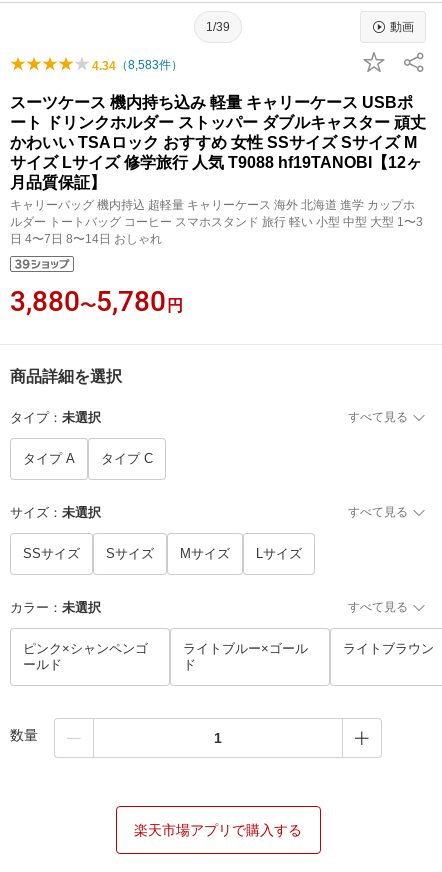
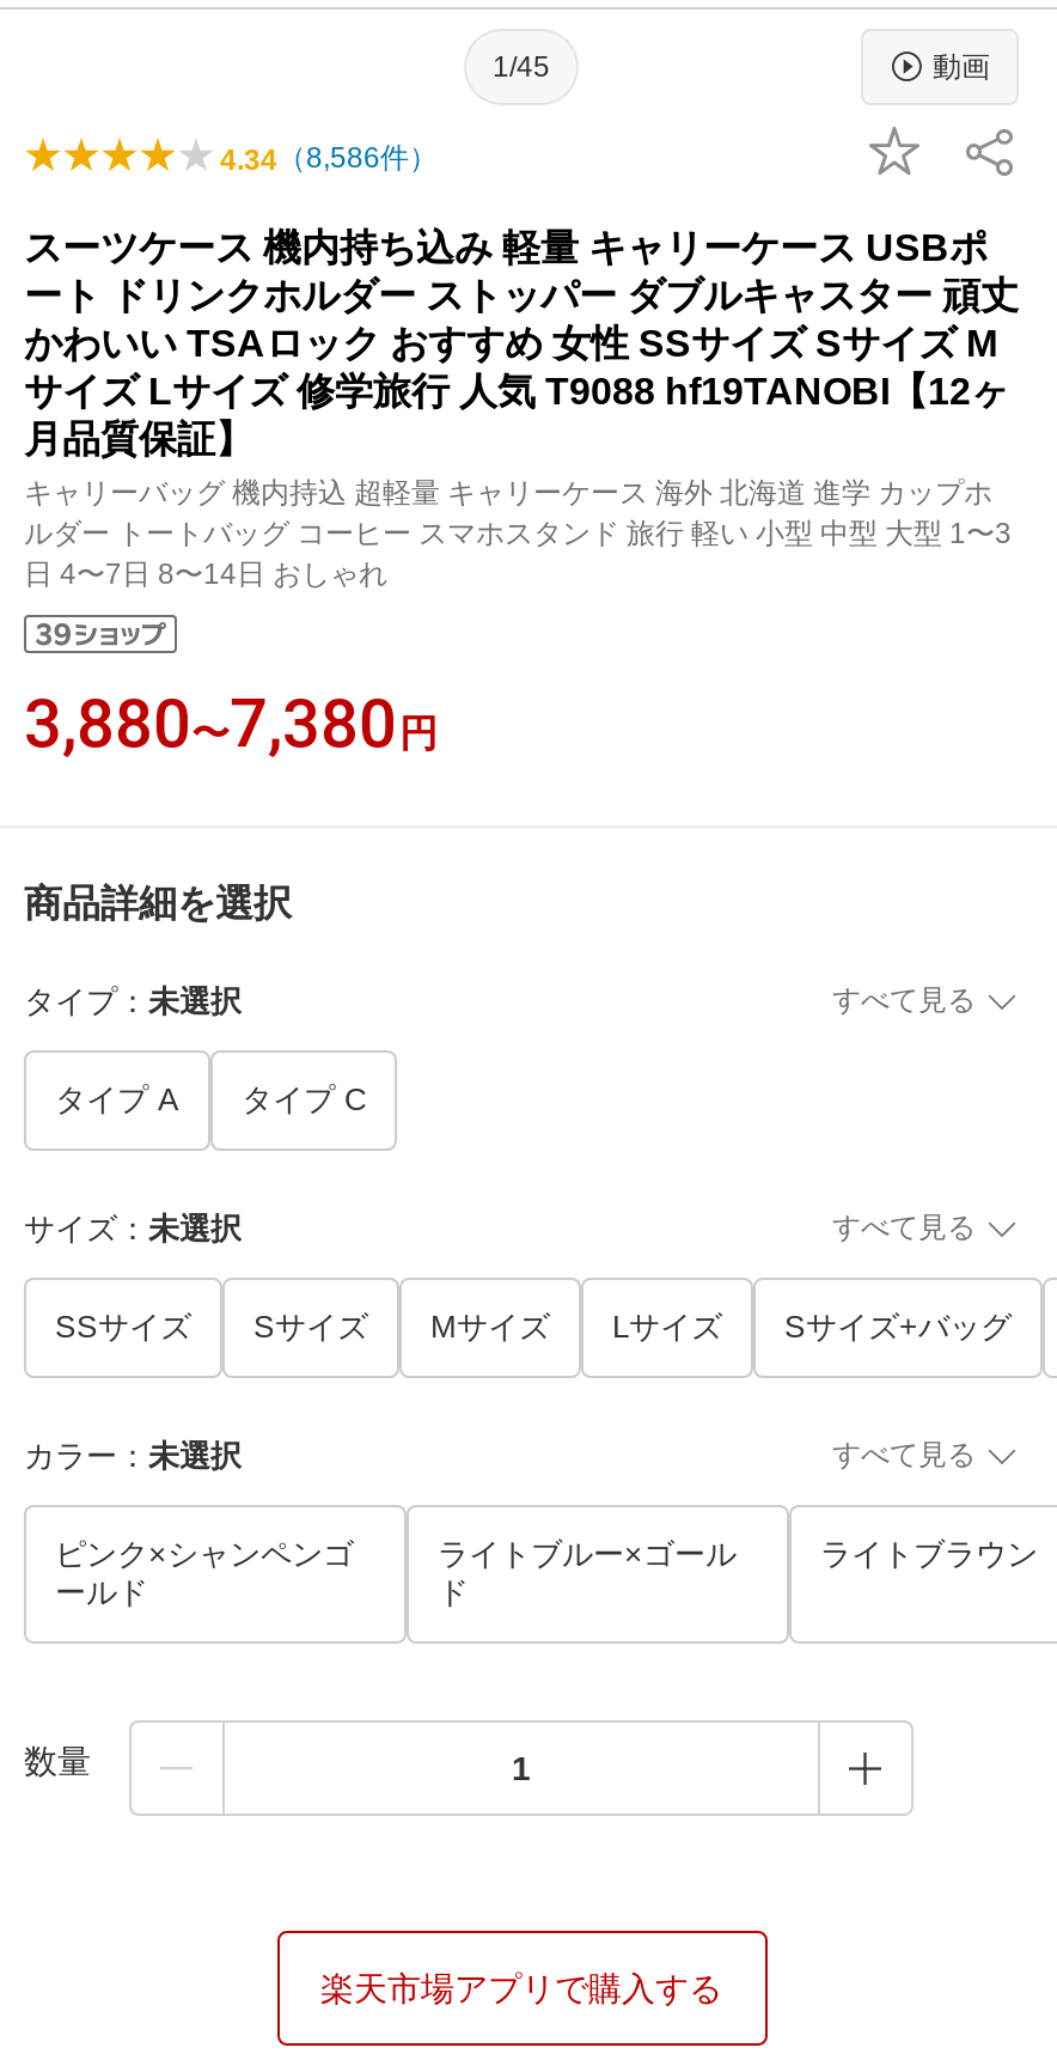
[206,19,230,33] 1/39 -> [493,49,550,83] 1/45
[92,58,183,73] 4.34（8,583件） -> [220,141,438,177] 4.34（8,586件）
[10,285,183,318] 3,880〜5,780円 -> [24,684,438,763] 3,880〜7,380円
none -> [784,1309,1012,1345] Sサイズ+バッグ

